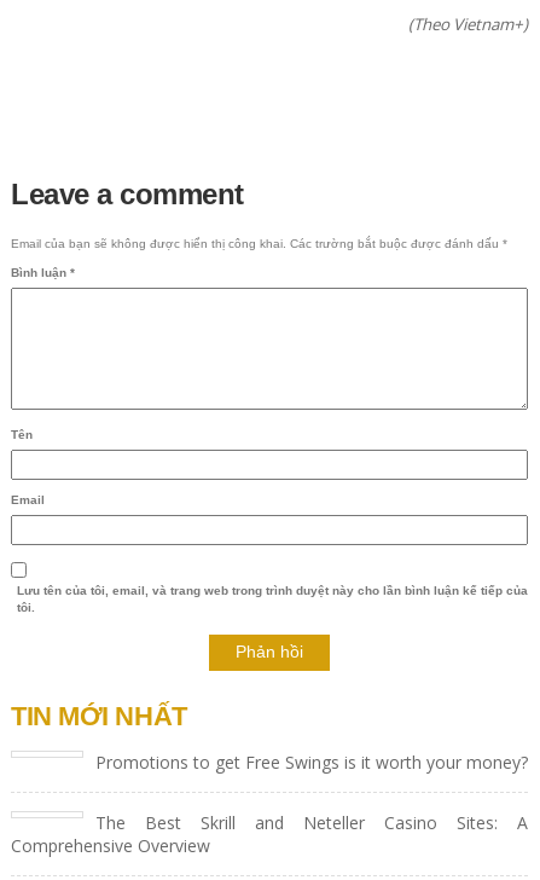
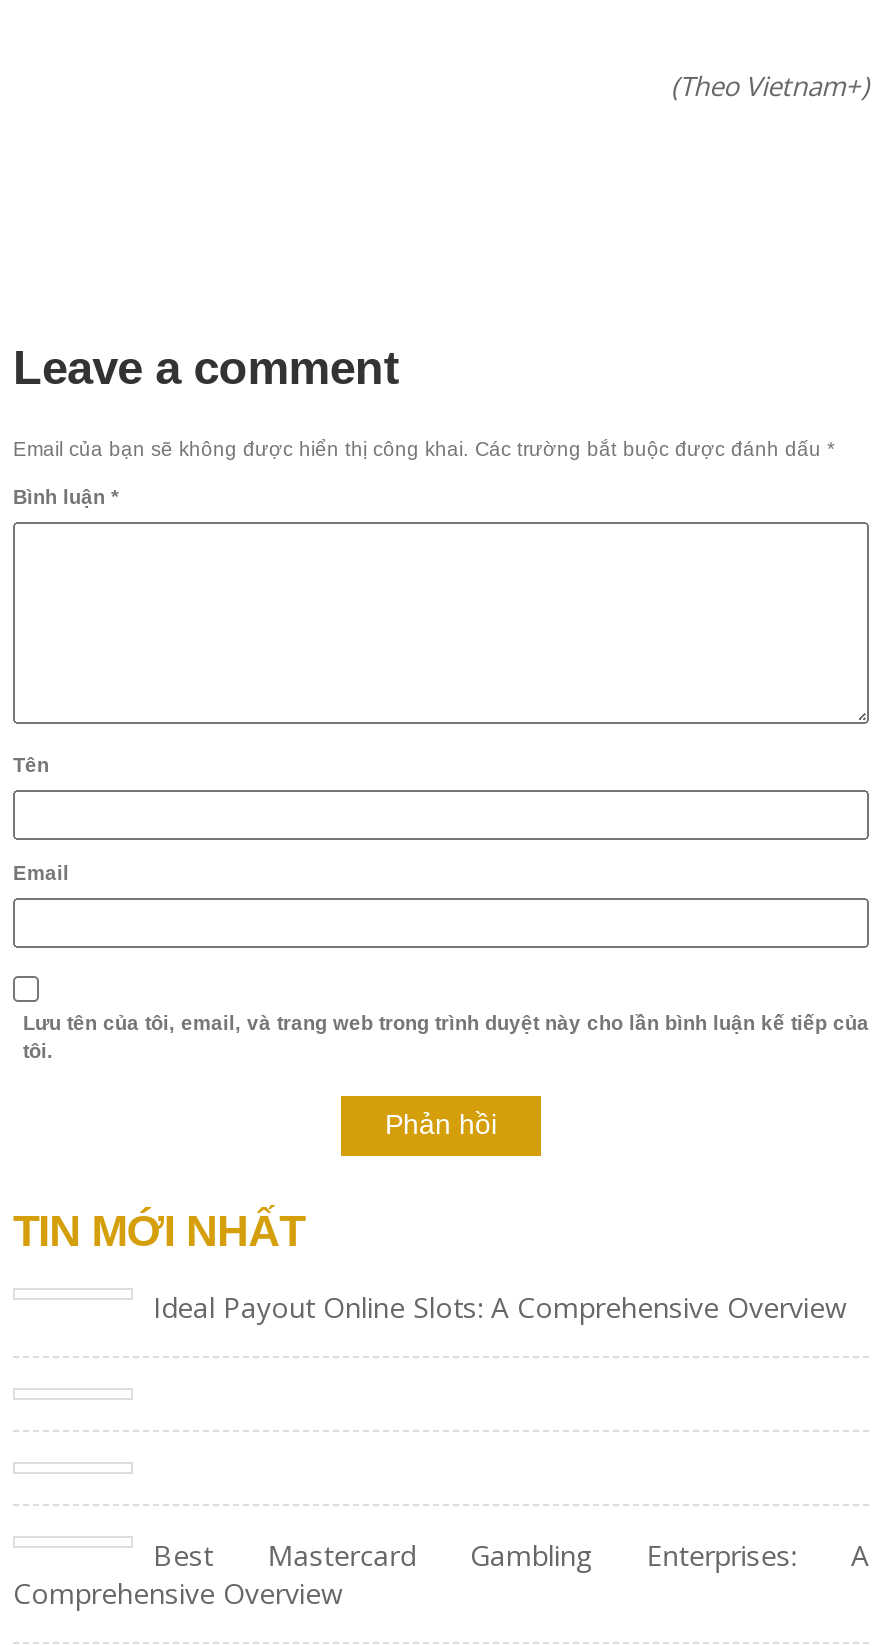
[95,750,528,773] Promotions to get Free Swings is it worth your money? -> [153,1288,847,1326] Ideal Payout Online Slots: A Comprehensive Overview
[95,811,528,834] The Best Skrill and Neteller Casino Sites: A -> [153,1536,869,1574] Best Mastercard Gambling Enterprises: A

